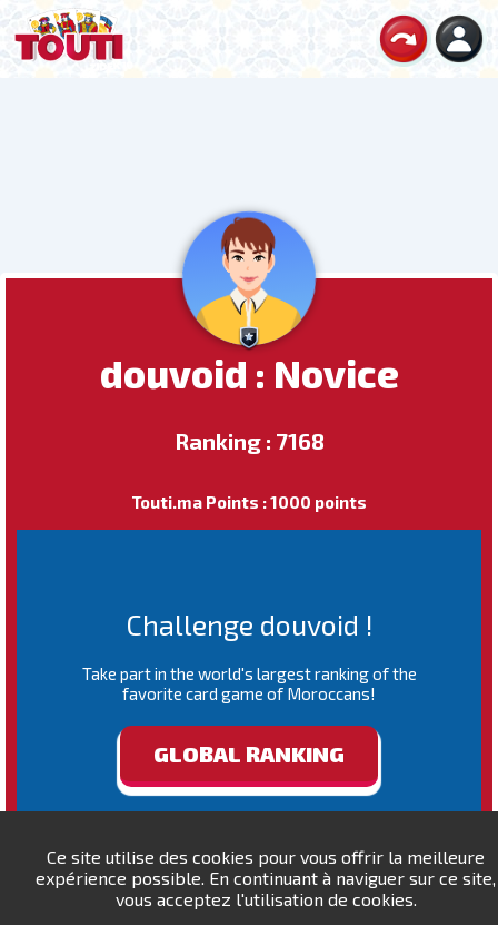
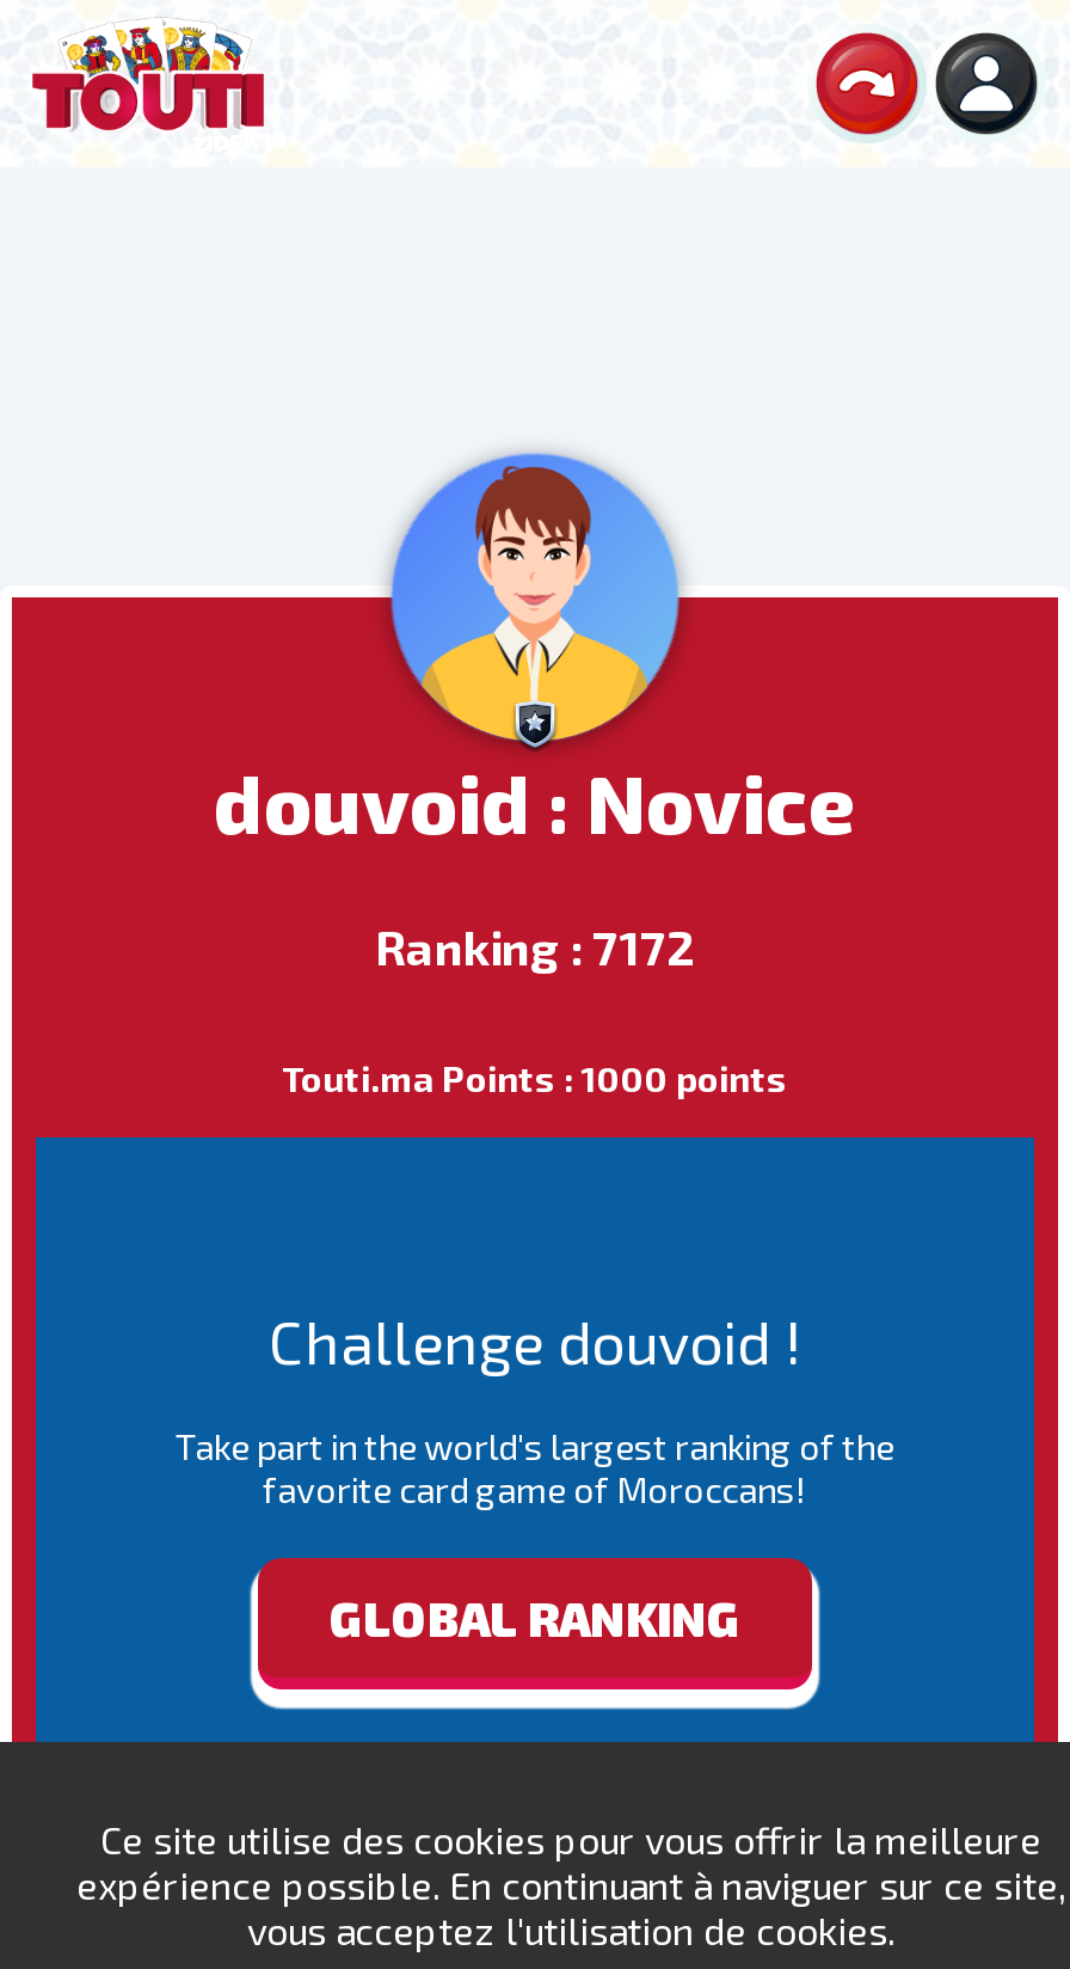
[174,427,324,454] Ranking : 7168 -> [375,918,695,975] Ranking : 7172

